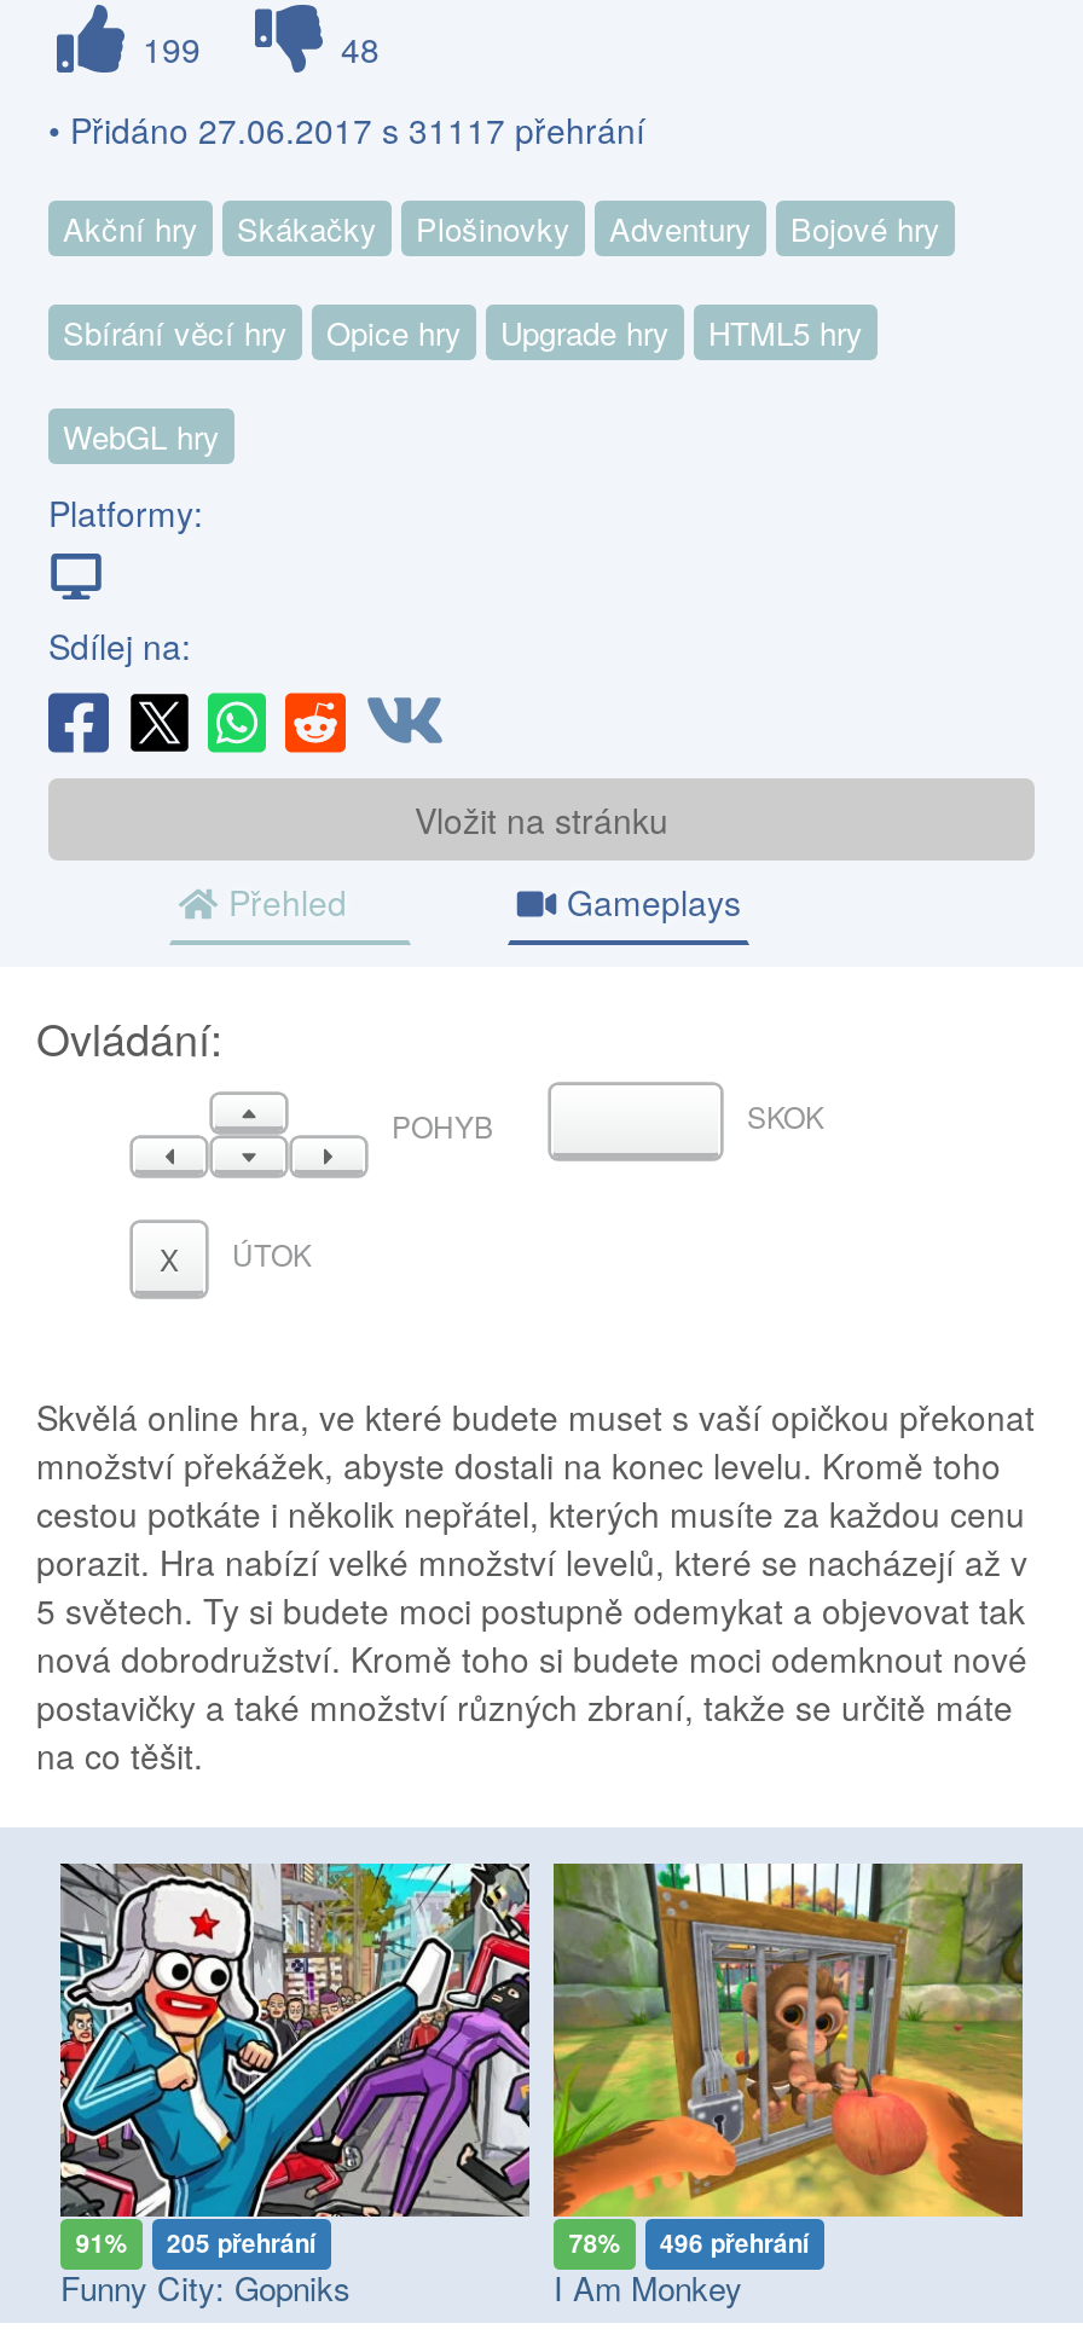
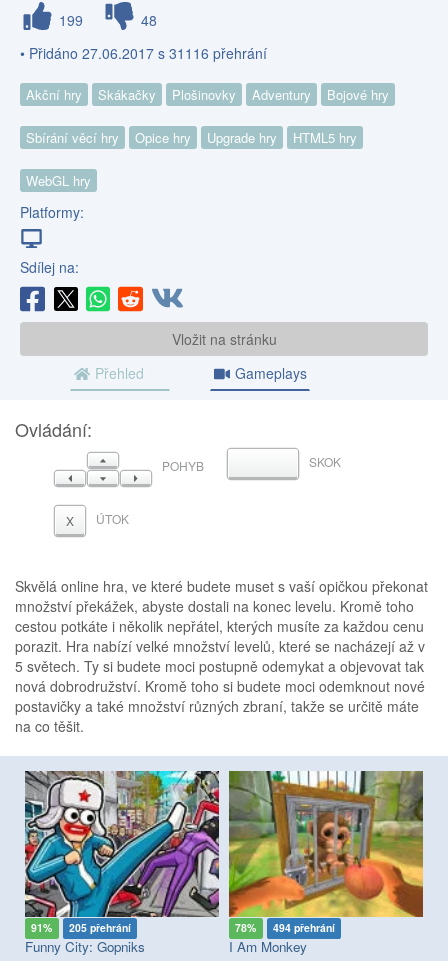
[48,105,645,153] • Přidáno 27.06.2017 s 31117 přehrání -> [20,43,267,63] • Přidáno 27.06.2017 s 31116 přehrání
[569,2225,810,2261] 78% 496 přehrání -> [235,920,335,935] 78% 494 přehrání

